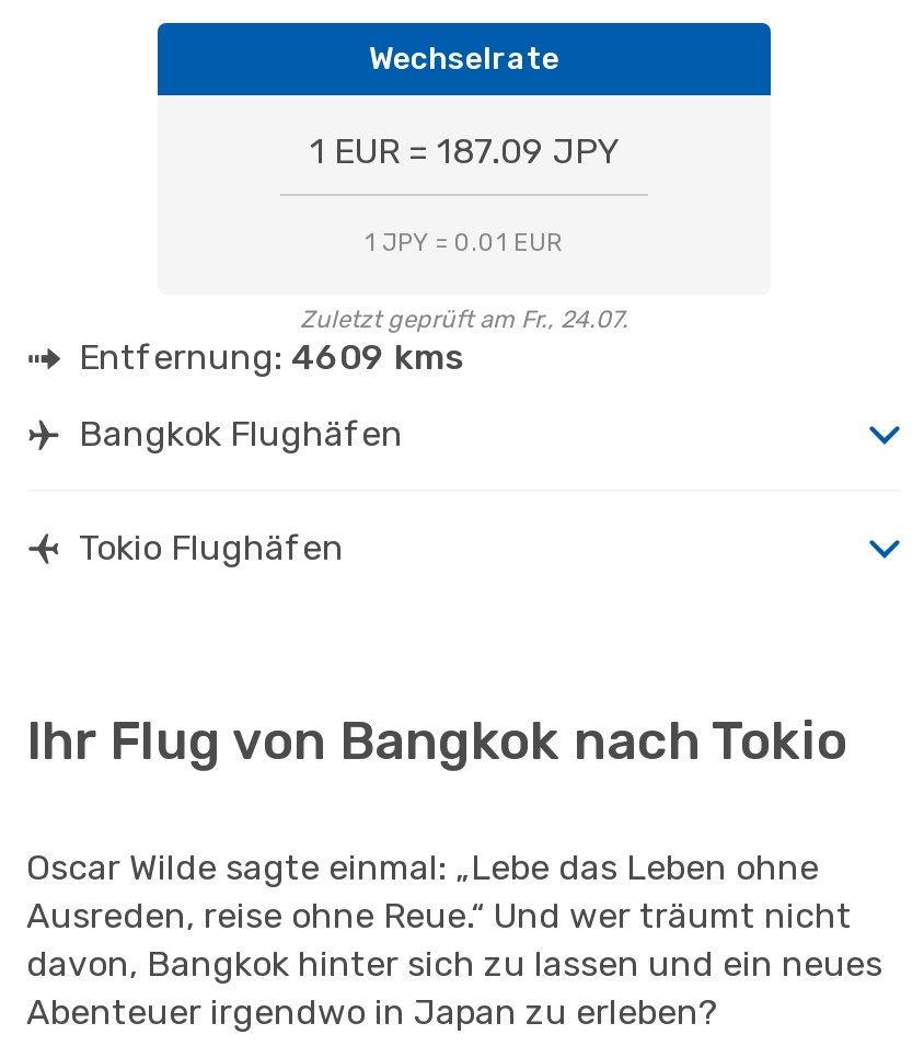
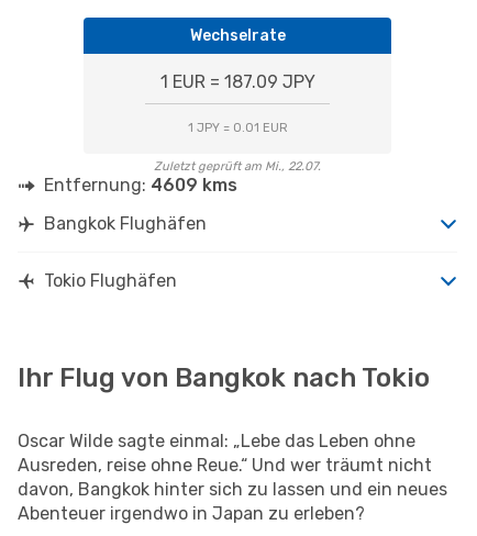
[300,305,628,334] Zuletzt geprüft am Fr., 24.07. -> [154,159,321,173] Zuletzt geprüft am Mi., 22.07.

